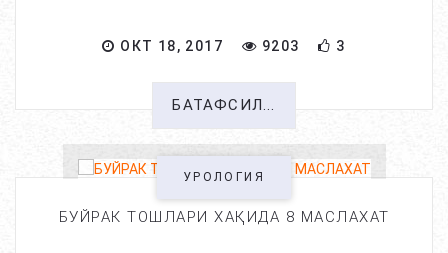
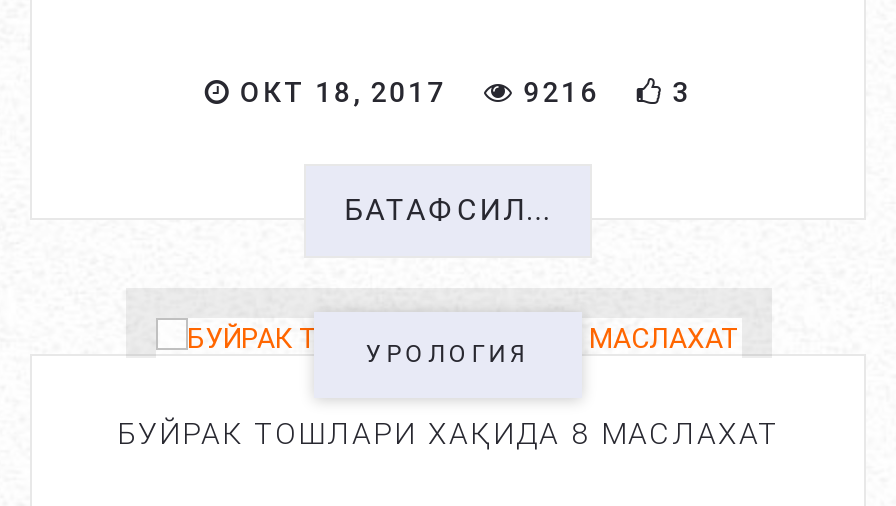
[257,38,299,54] 9203 -> [515,76,599,108] 9216

